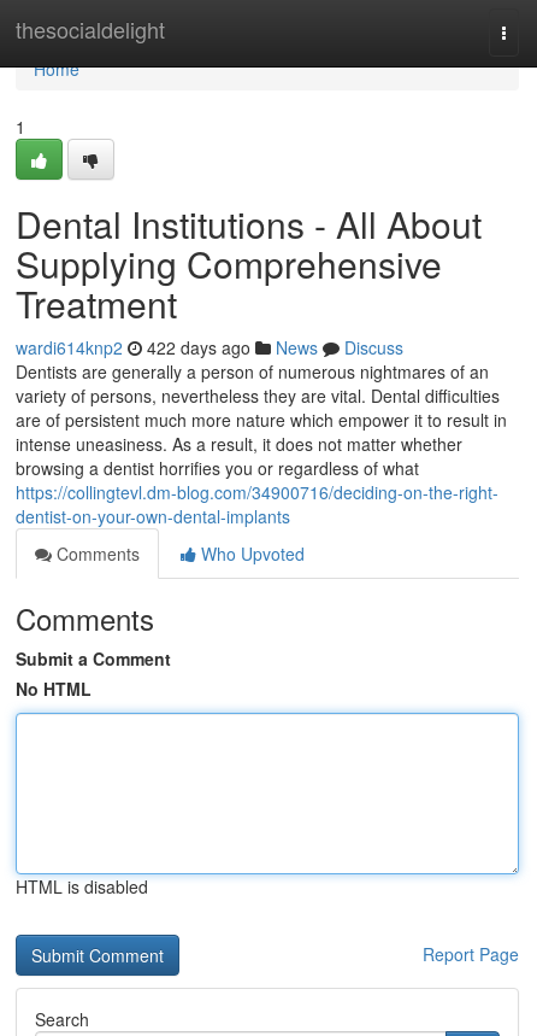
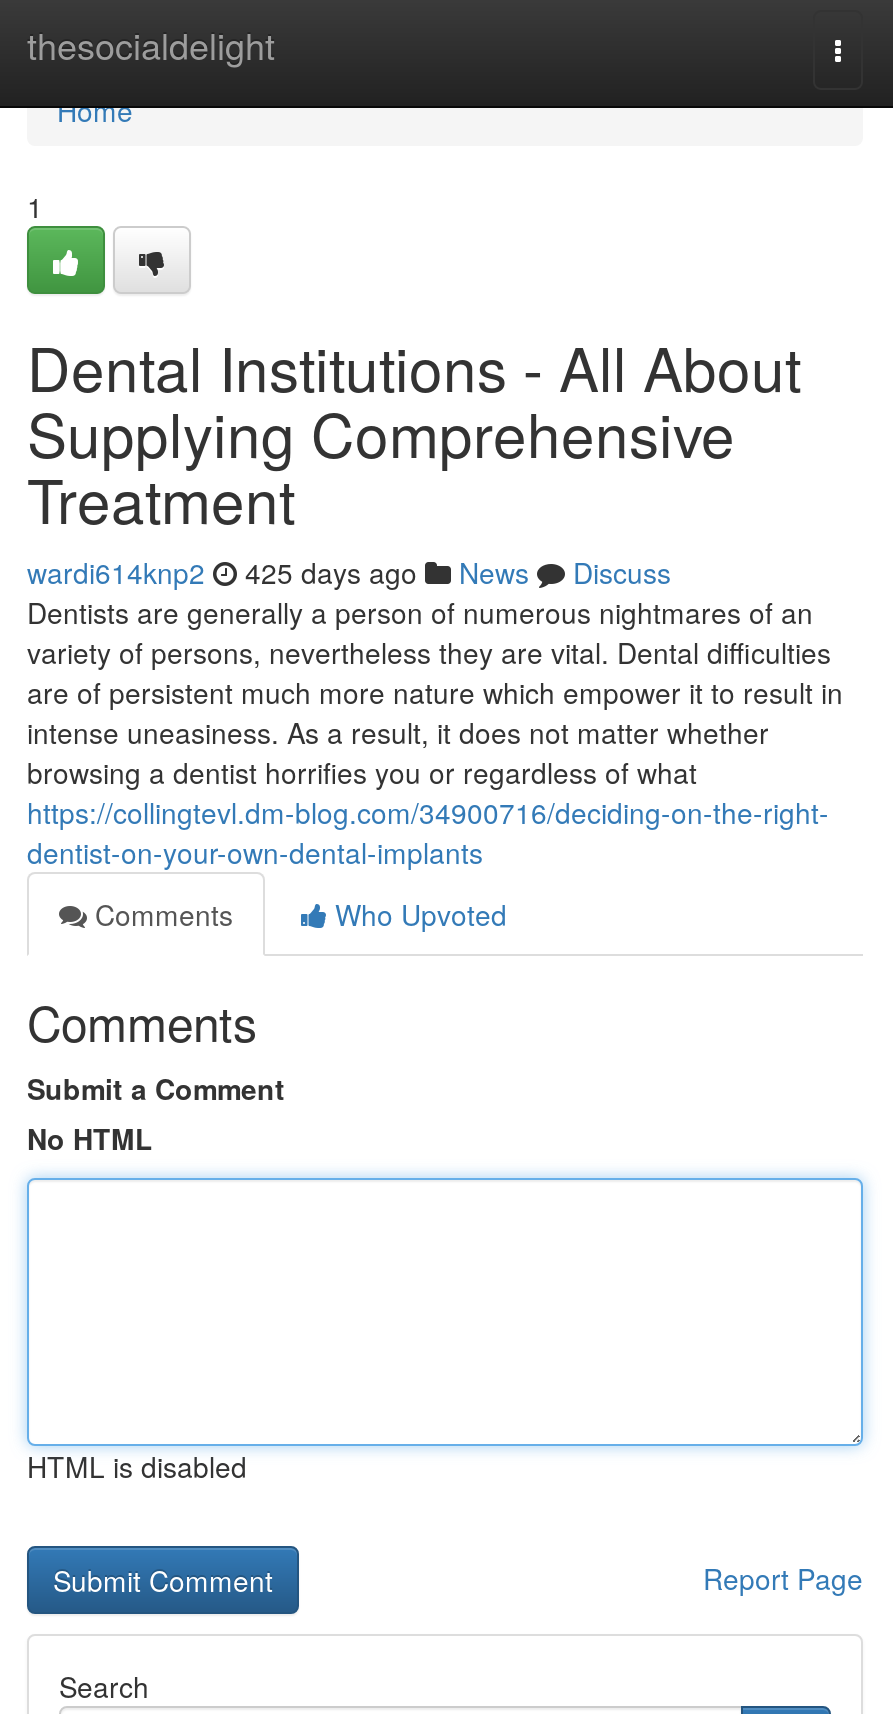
[16,335,403,359] wardi614knp2 422 days ago News Discuss -> [27,552,671,592] wardi614knp2 425 days ago News Discuss

